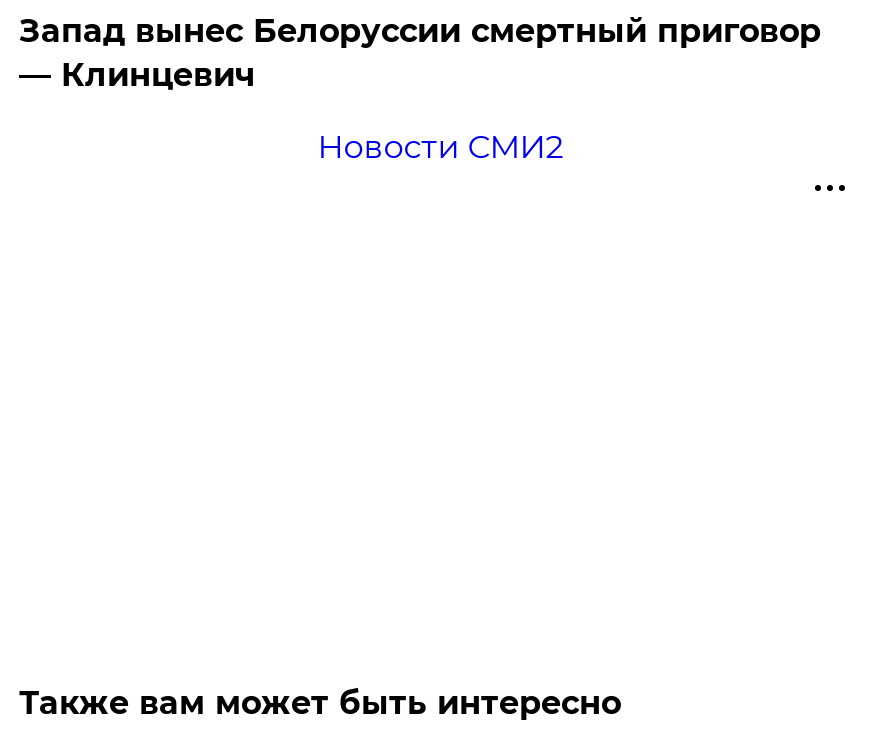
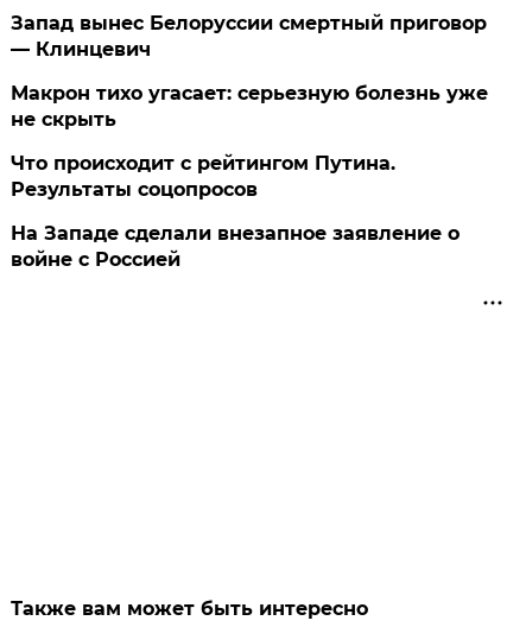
[317,128,563,166] Новости СМИ2 -> [11,82,488,271] Макрон тихо угасает: серьезную болезнь уже | не скрыть | Что происходит с рейтингом Путина. | Результаты соцопросов | На Западе сделали внезапное заявление о | войне с Россией

